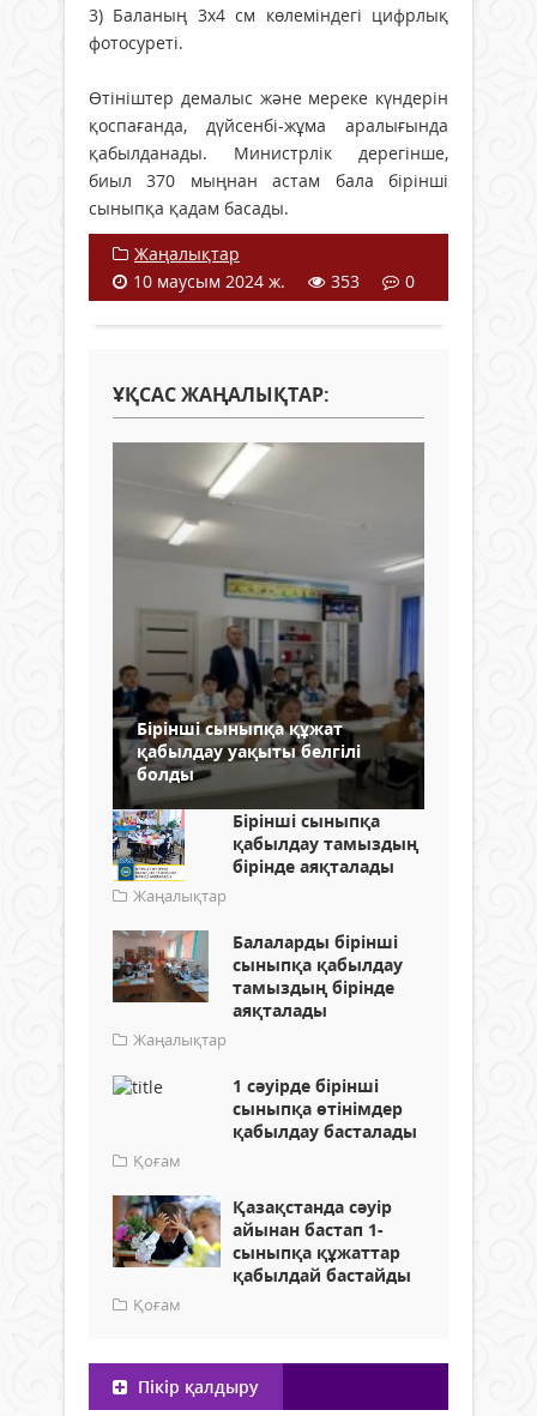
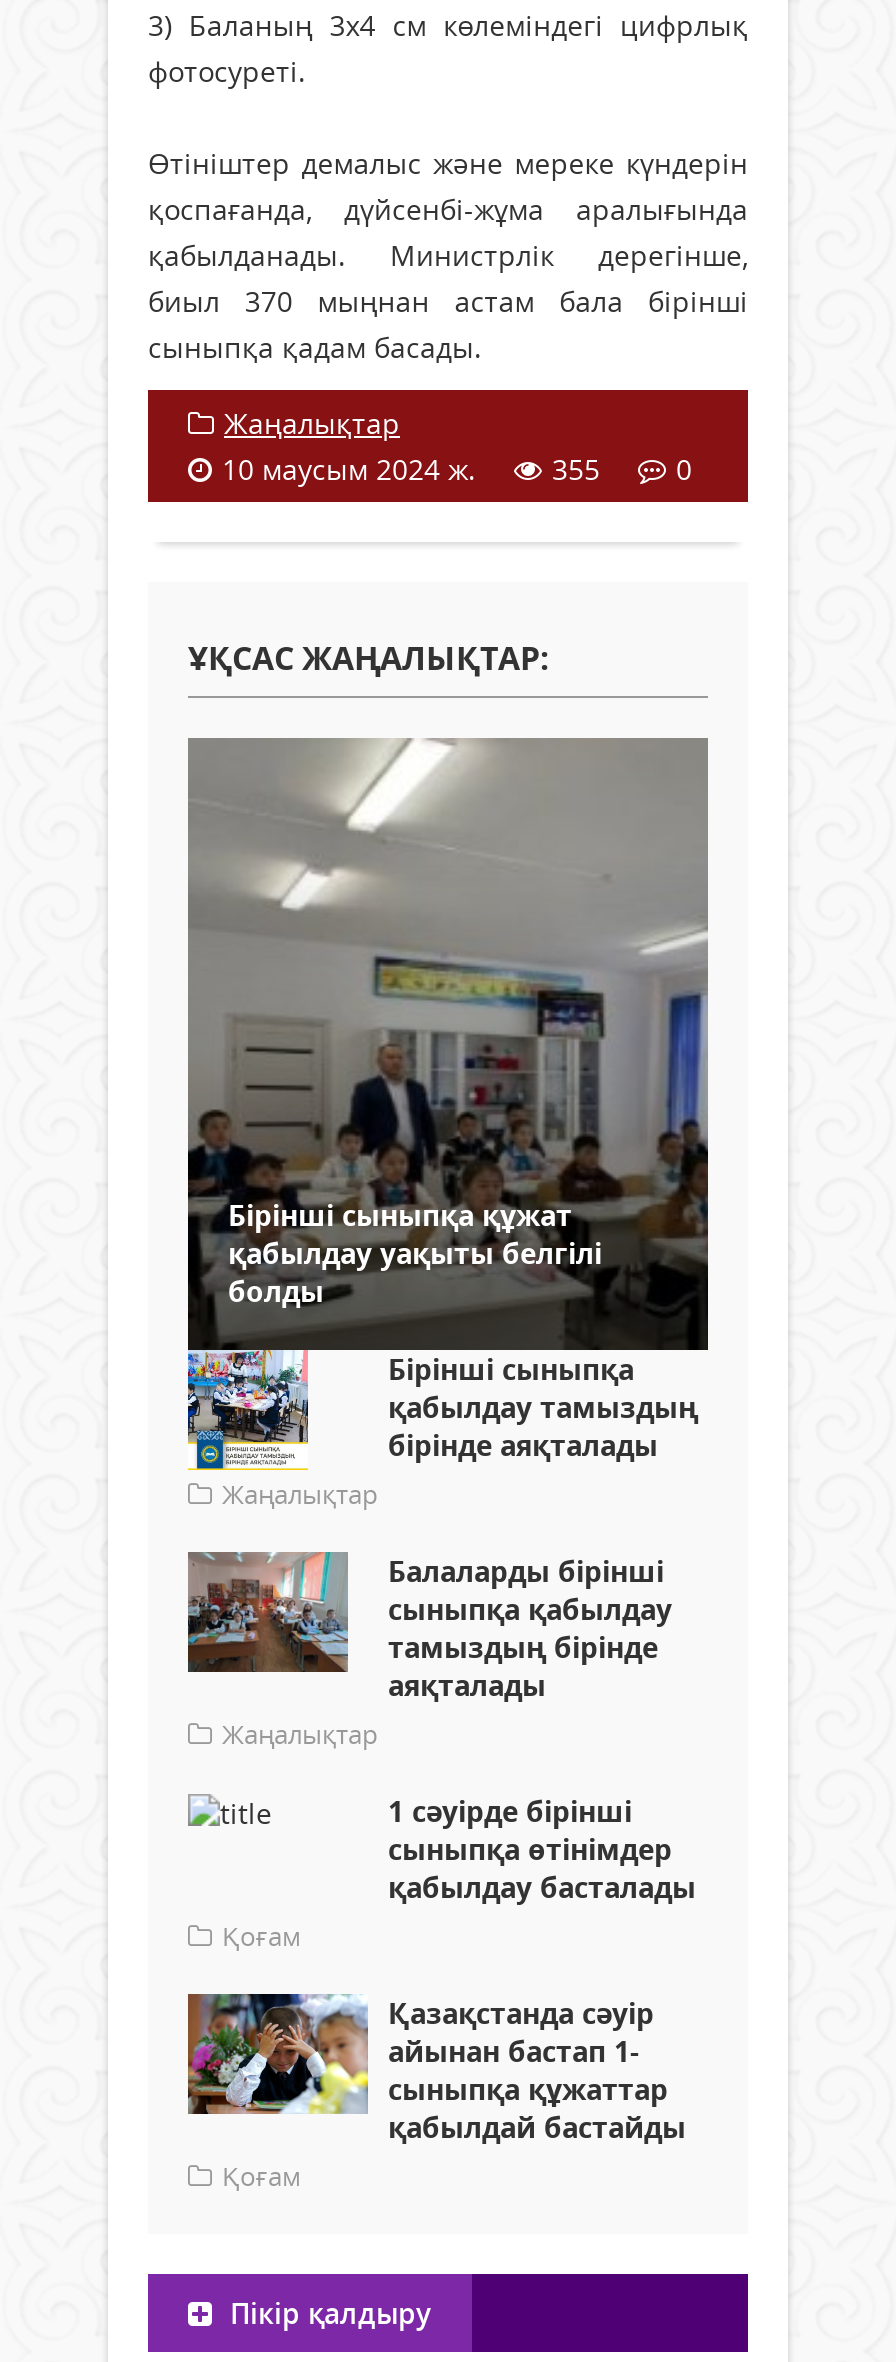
[133,269,415,292] 10 маусым 2024 ж. 353 0 -> [222,449,692,487] 10 маусым 2024 ж. 355 0

